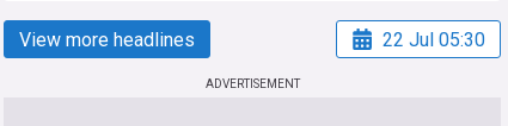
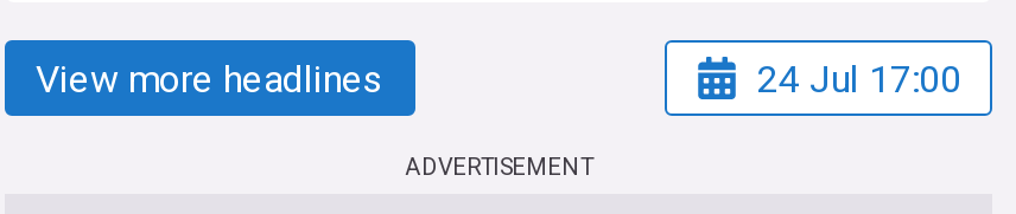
[382,28,485,51] 22 Jul 05:30 -> [757,56,961,100] 24 Jul 17:00

